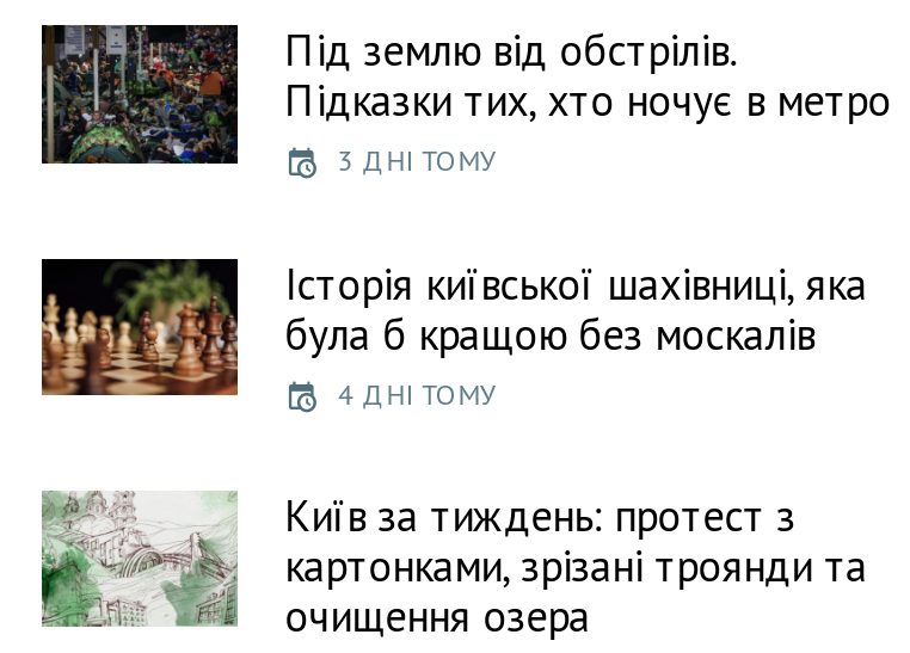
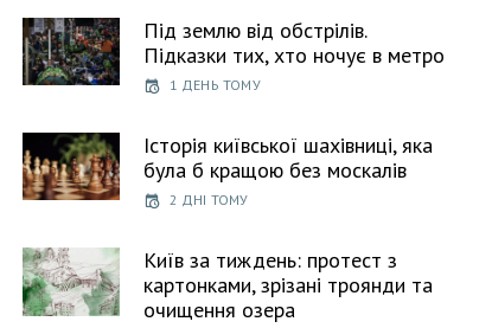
[337,144,497,180] 3 ДНІ ТОМУ -> [169,75,260,93] 1 ДЕНЬ ТОМУ
[337,376,497,412] 4 ДНІ ТОМУ -> [169,191,248,208] 2 ДНІ ТОМУ

